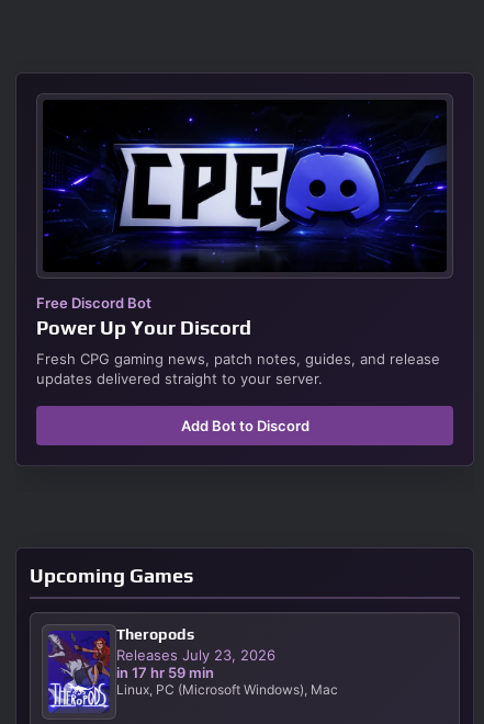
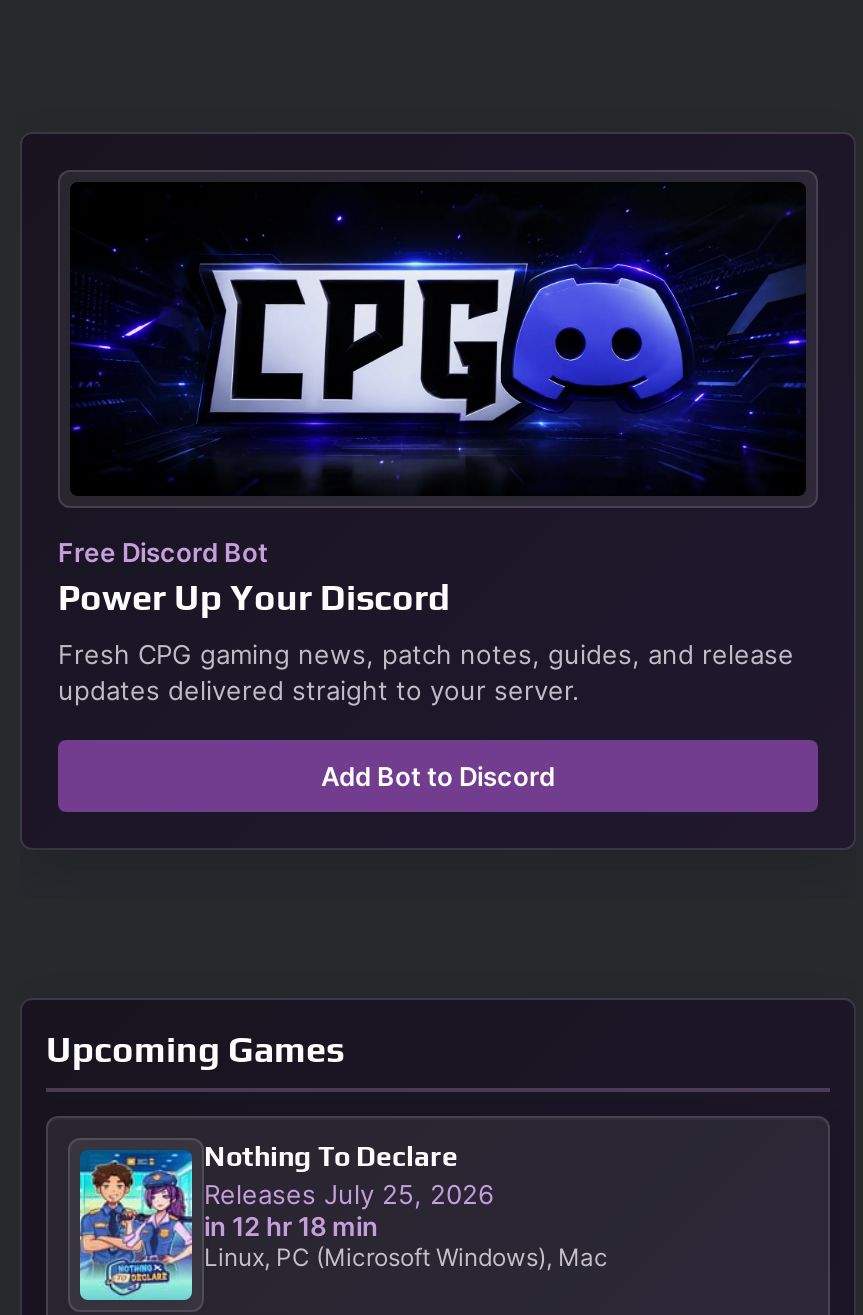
[47,626,275,713] [image] | Theropods | Releases July 23, 2026 | in 17 hr 59 min -> [78,1141,494,1302] [image] | Nothing To Declare | Releases July 25, 2026 | in 12 hr 18 min

